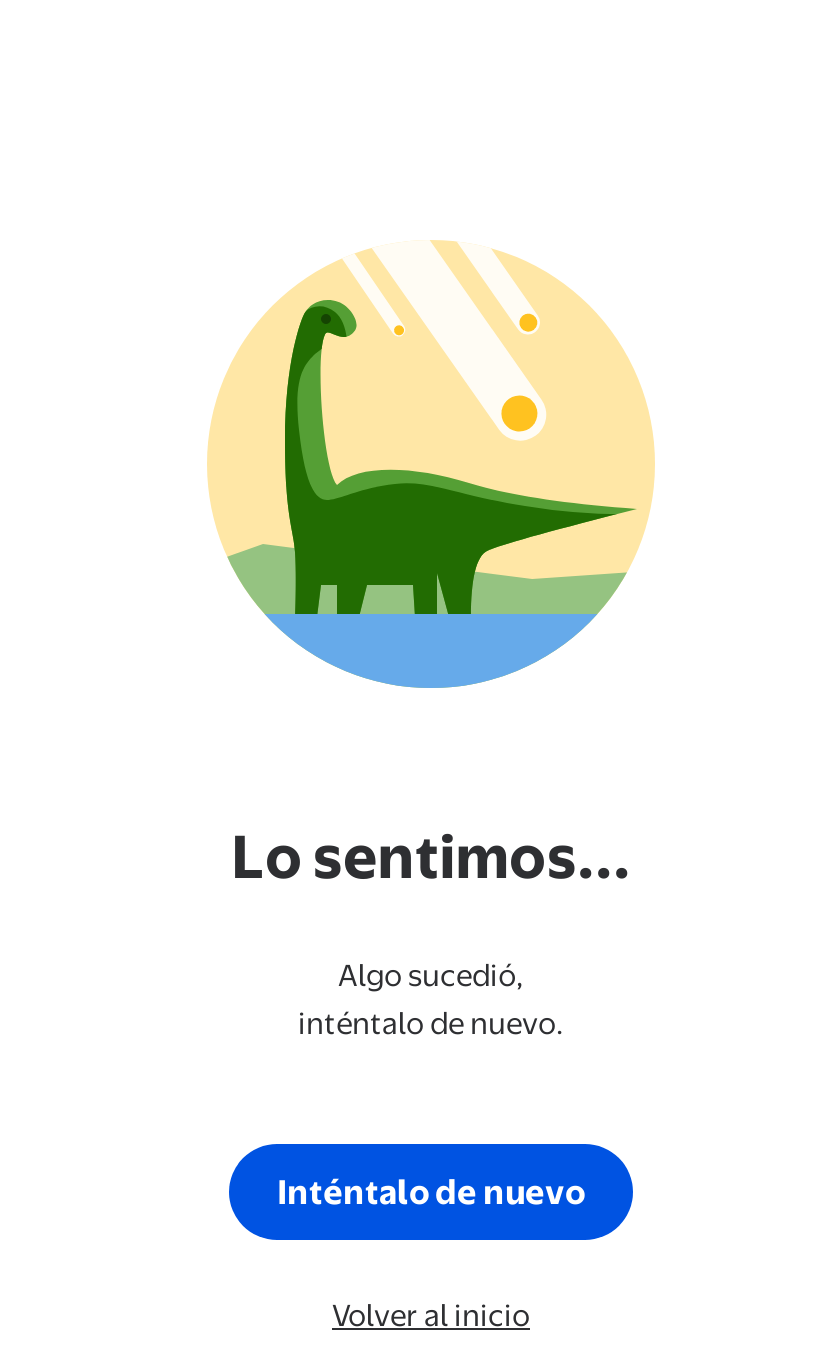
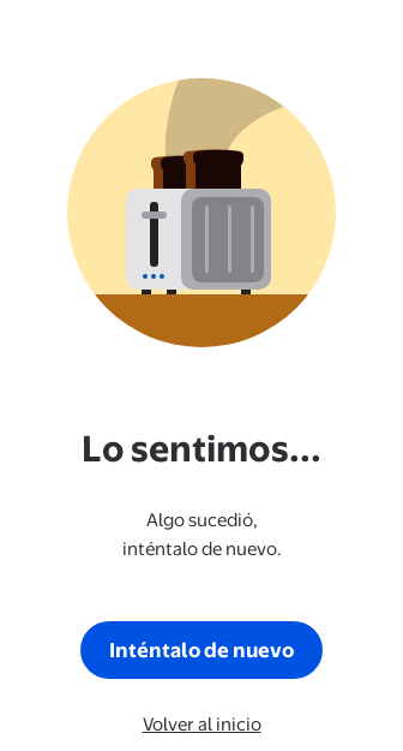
[227,242,635,690] [image] -> [80,78,320,348] [image]

